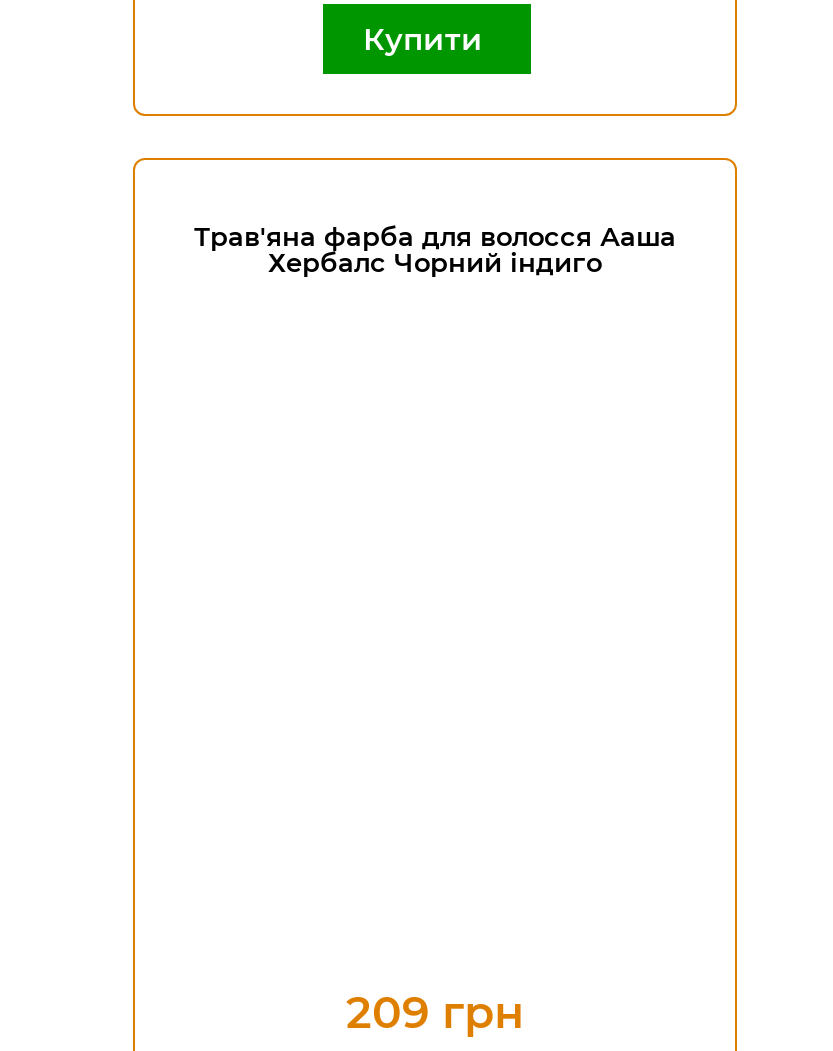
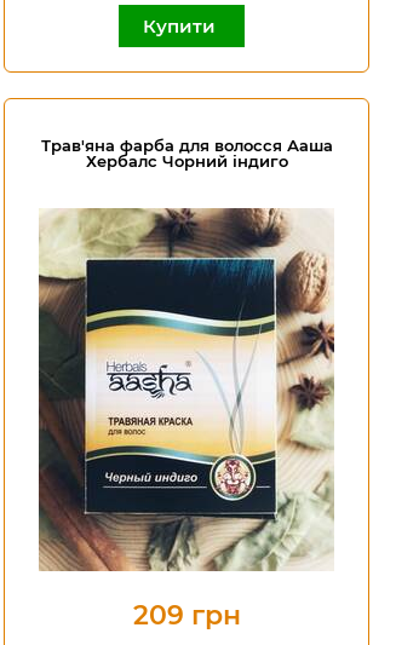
none -> [38,207,335,572] [image]

